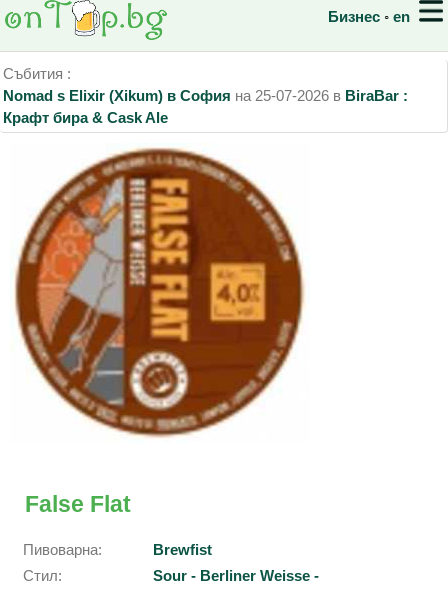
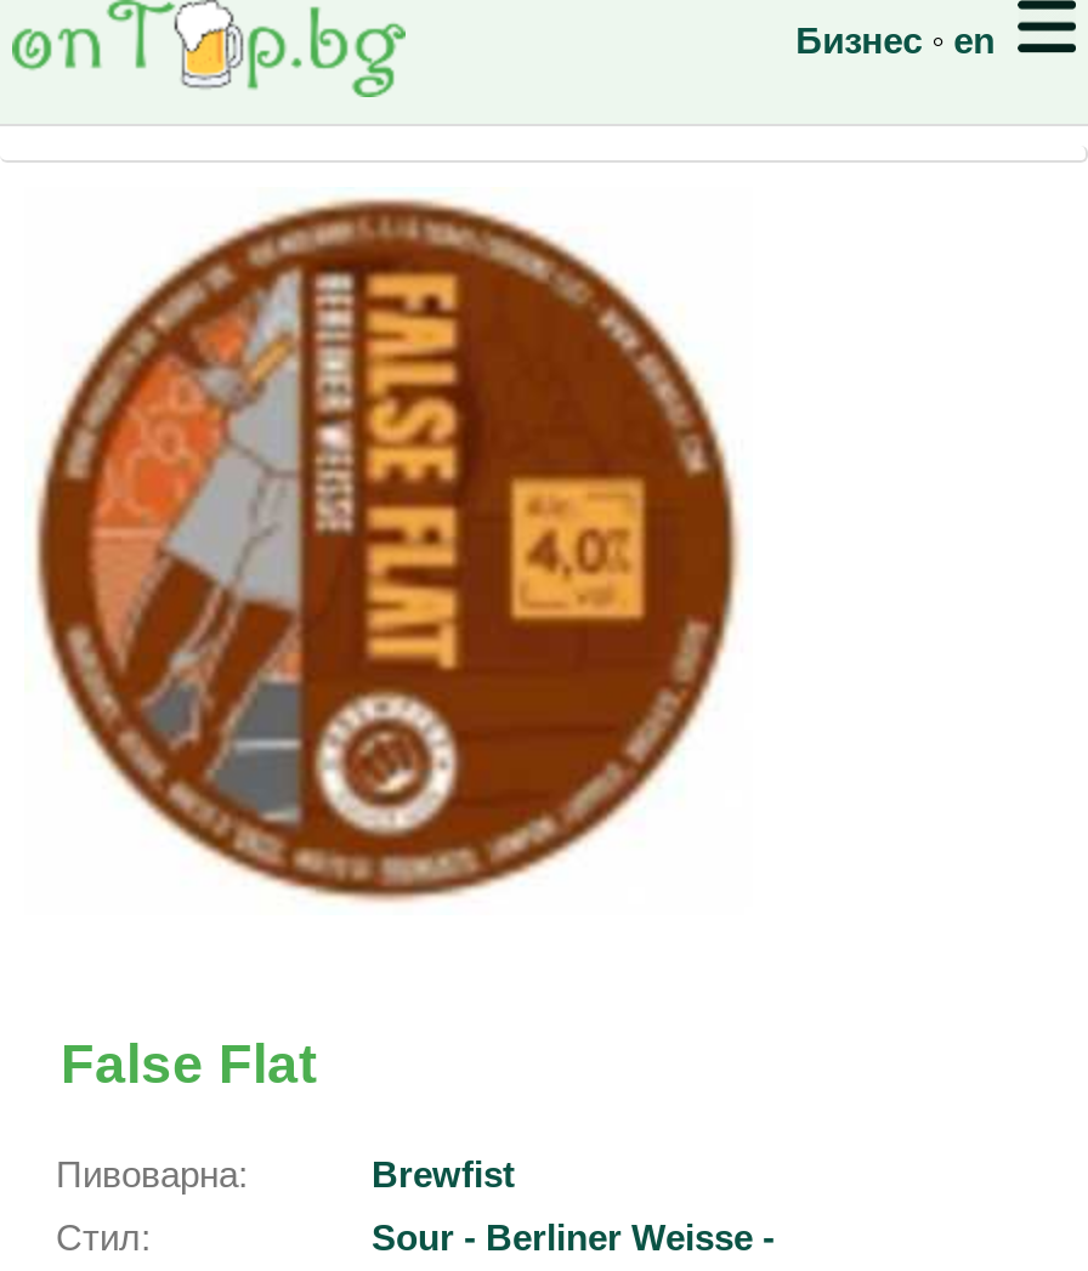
[3,65,408,126] Събития : | Nomad s Elixir (Xikum) в София на 25-07-2026 в BiraBar : | Крафт бира & Cask Ale -> none

